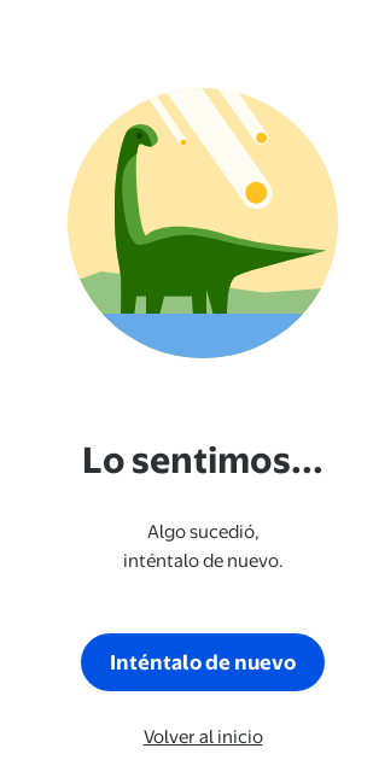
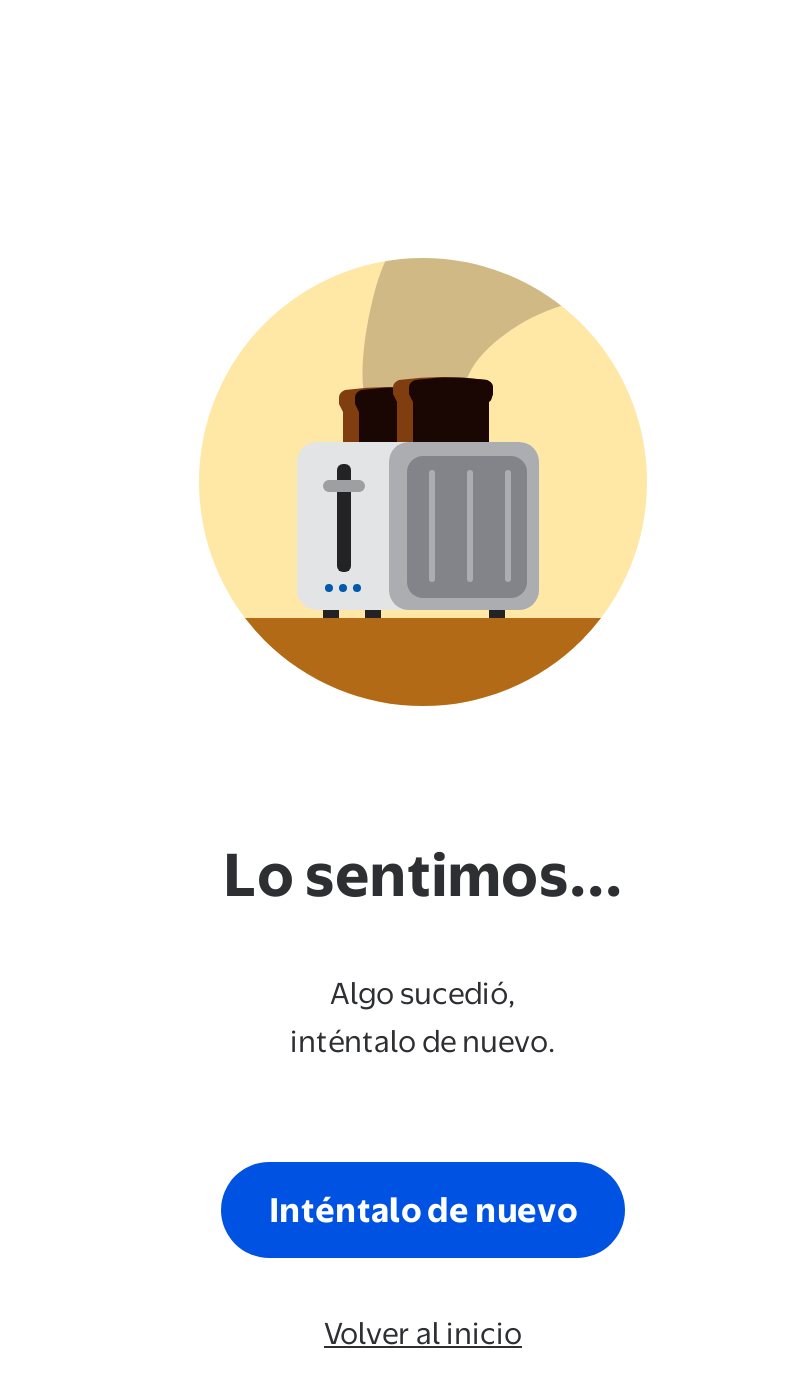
[80,89,326,359] [image] -> [221,258,621,708] [image]

